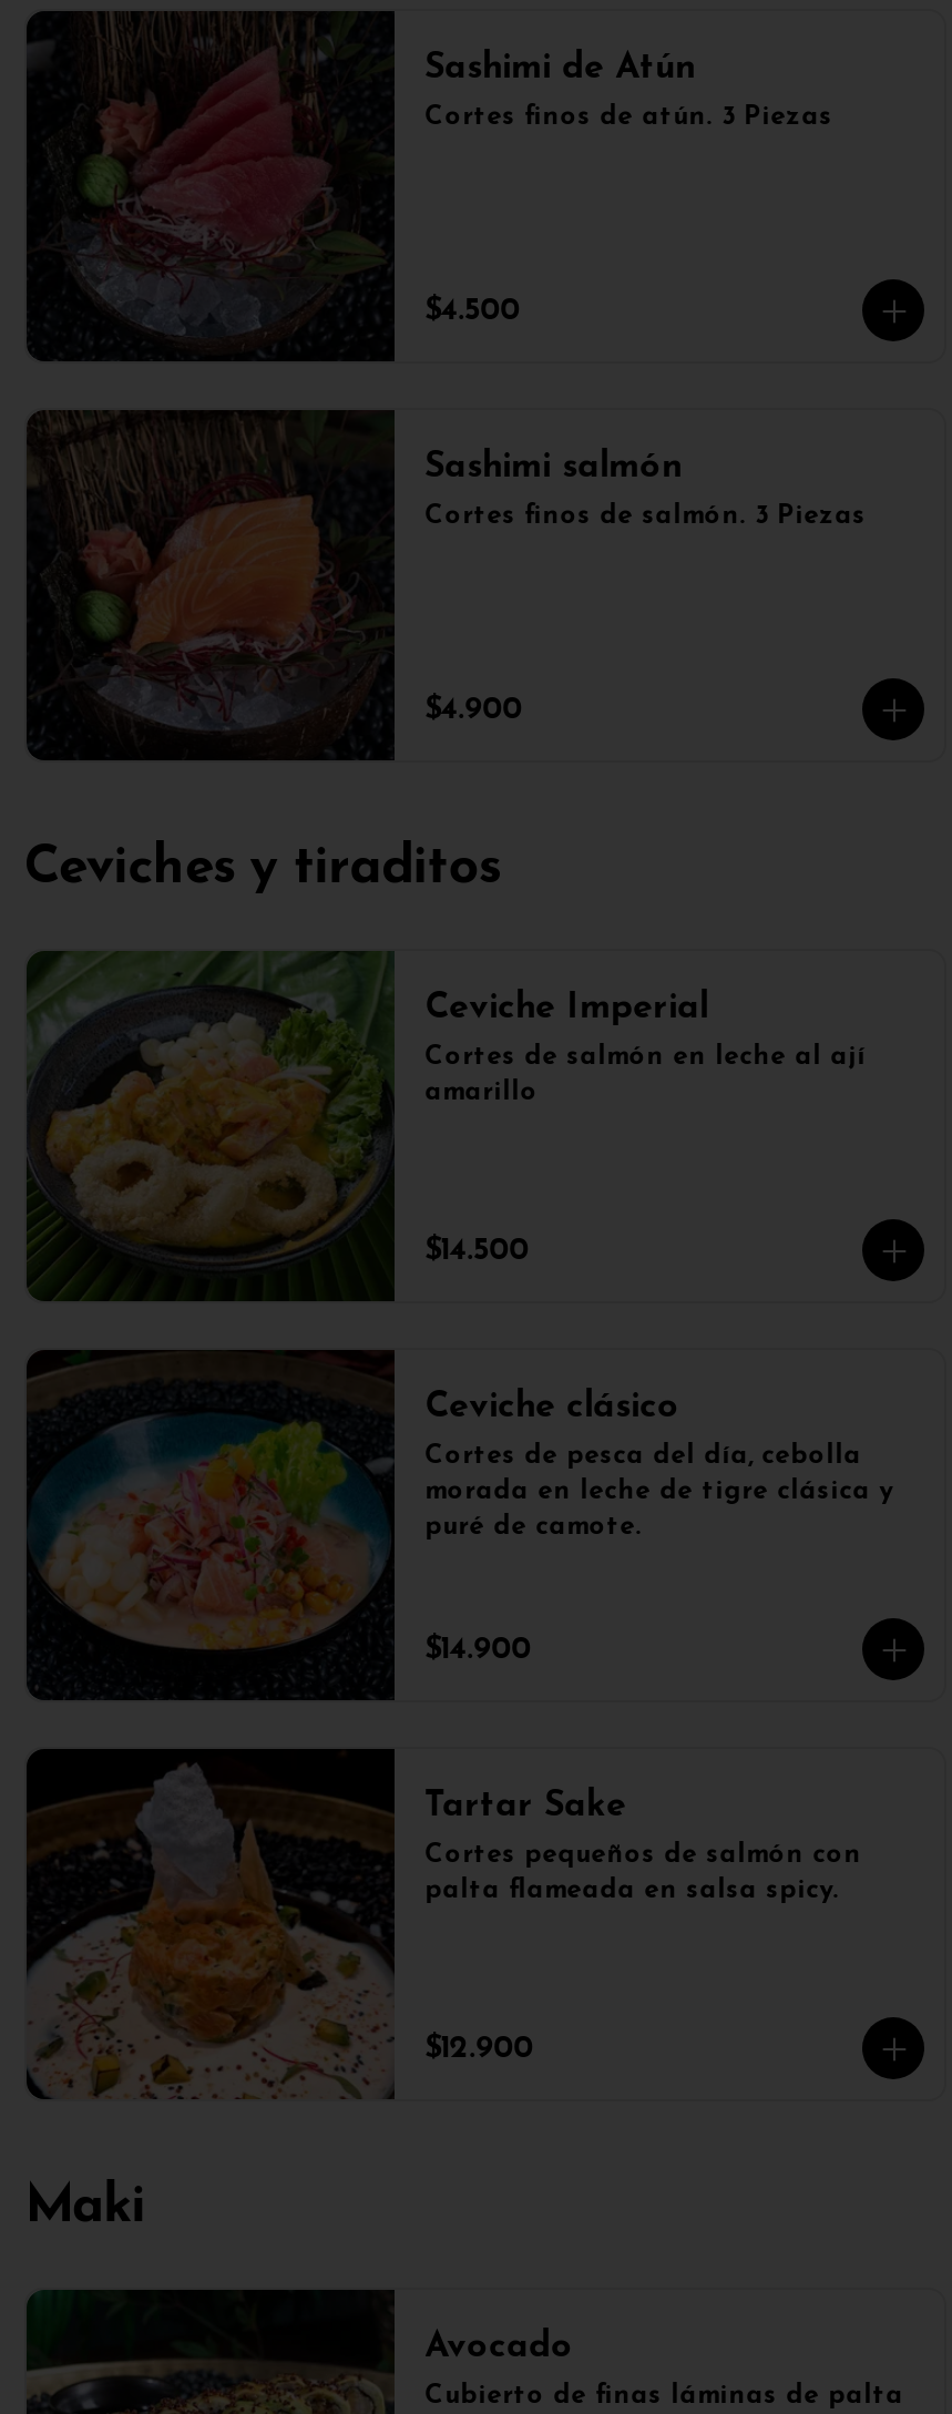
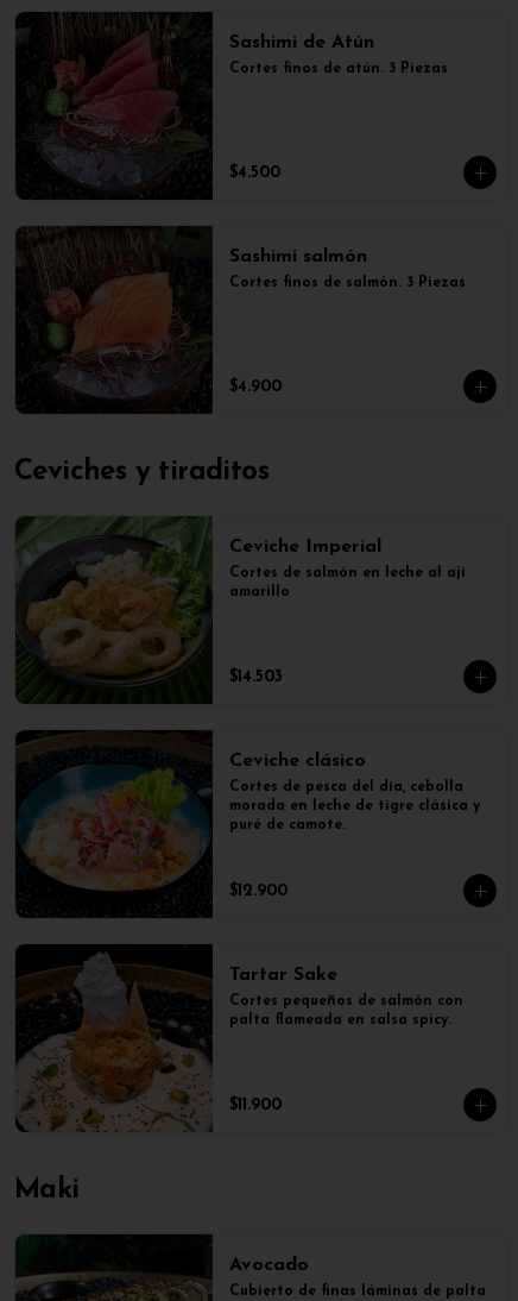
[425,1235,529,1268] $14.500 -> [229,668,282,686] $14.503
[425,1634,531,1667] $14.900 -> [229,882,287,900] $12.900
[425,2033,533,2066] $12.900 -> [229,1096,281,1114] $11.900

